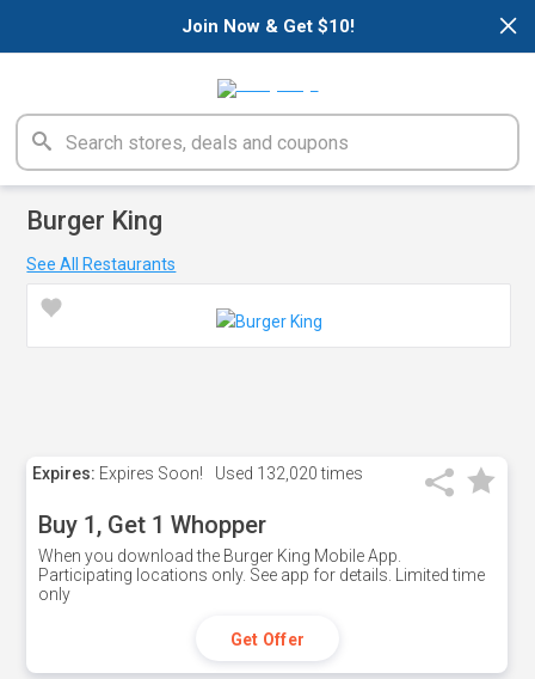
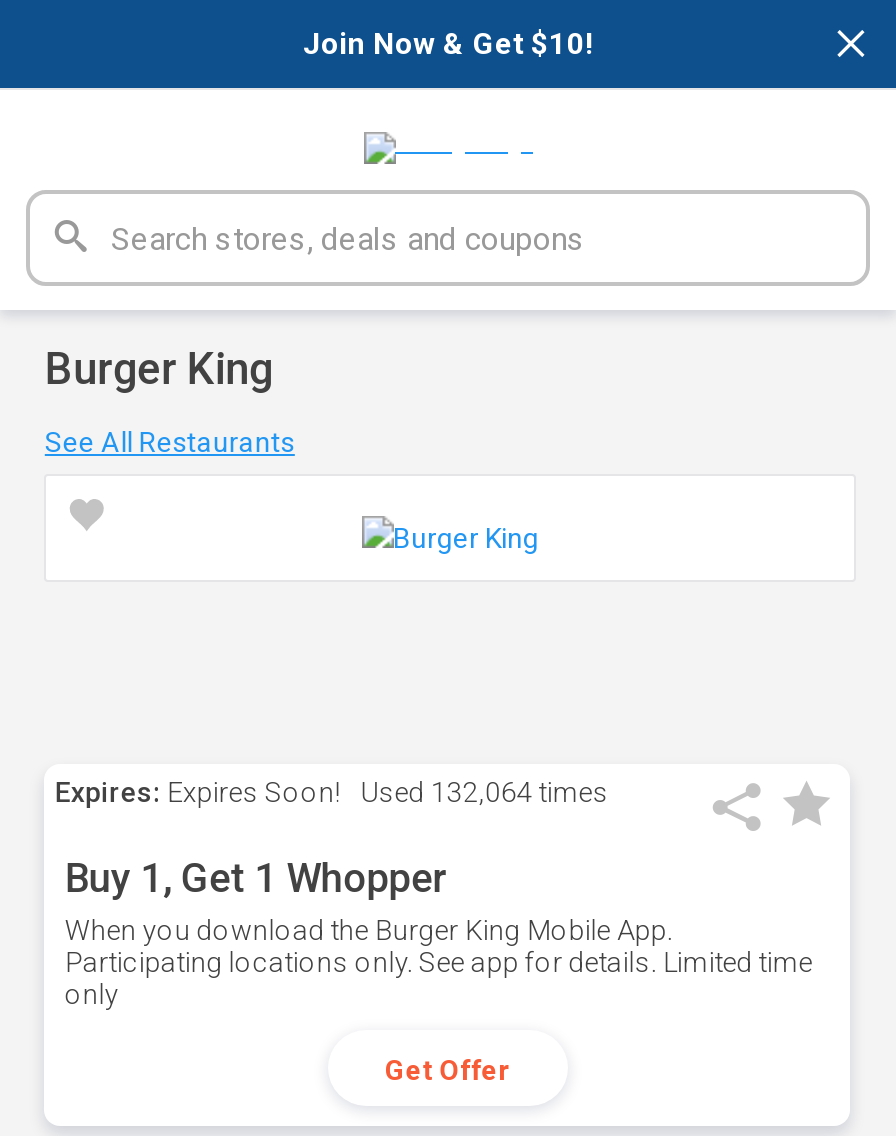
[33,464,364,483] Expires: Expires Soon! Used 132,020 times -> [55,776,609,808] Expires: Expires Soon! Used 132,064 times

